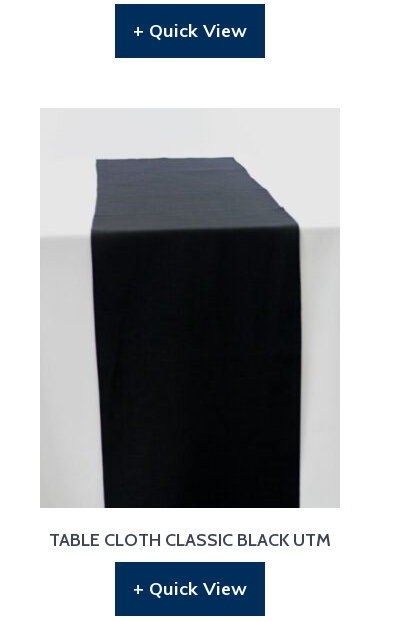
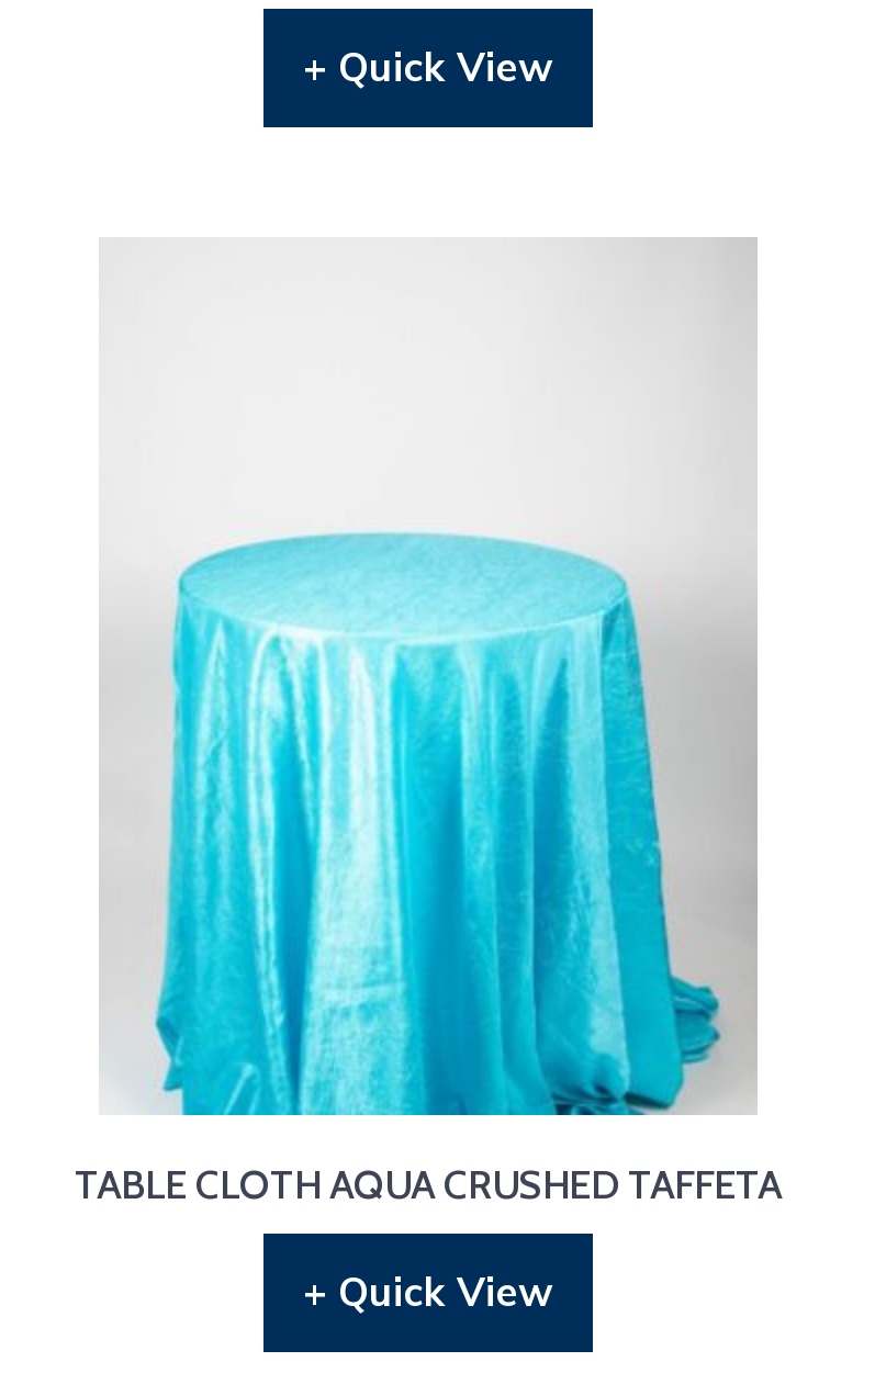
[41,156,331,551] [image] | TABLE CLOTH CLASSIC BLACK UTM -> [75,345,782,1209] [image] | TABLE CLOTH AQUA CRUSHED TAFFETA

